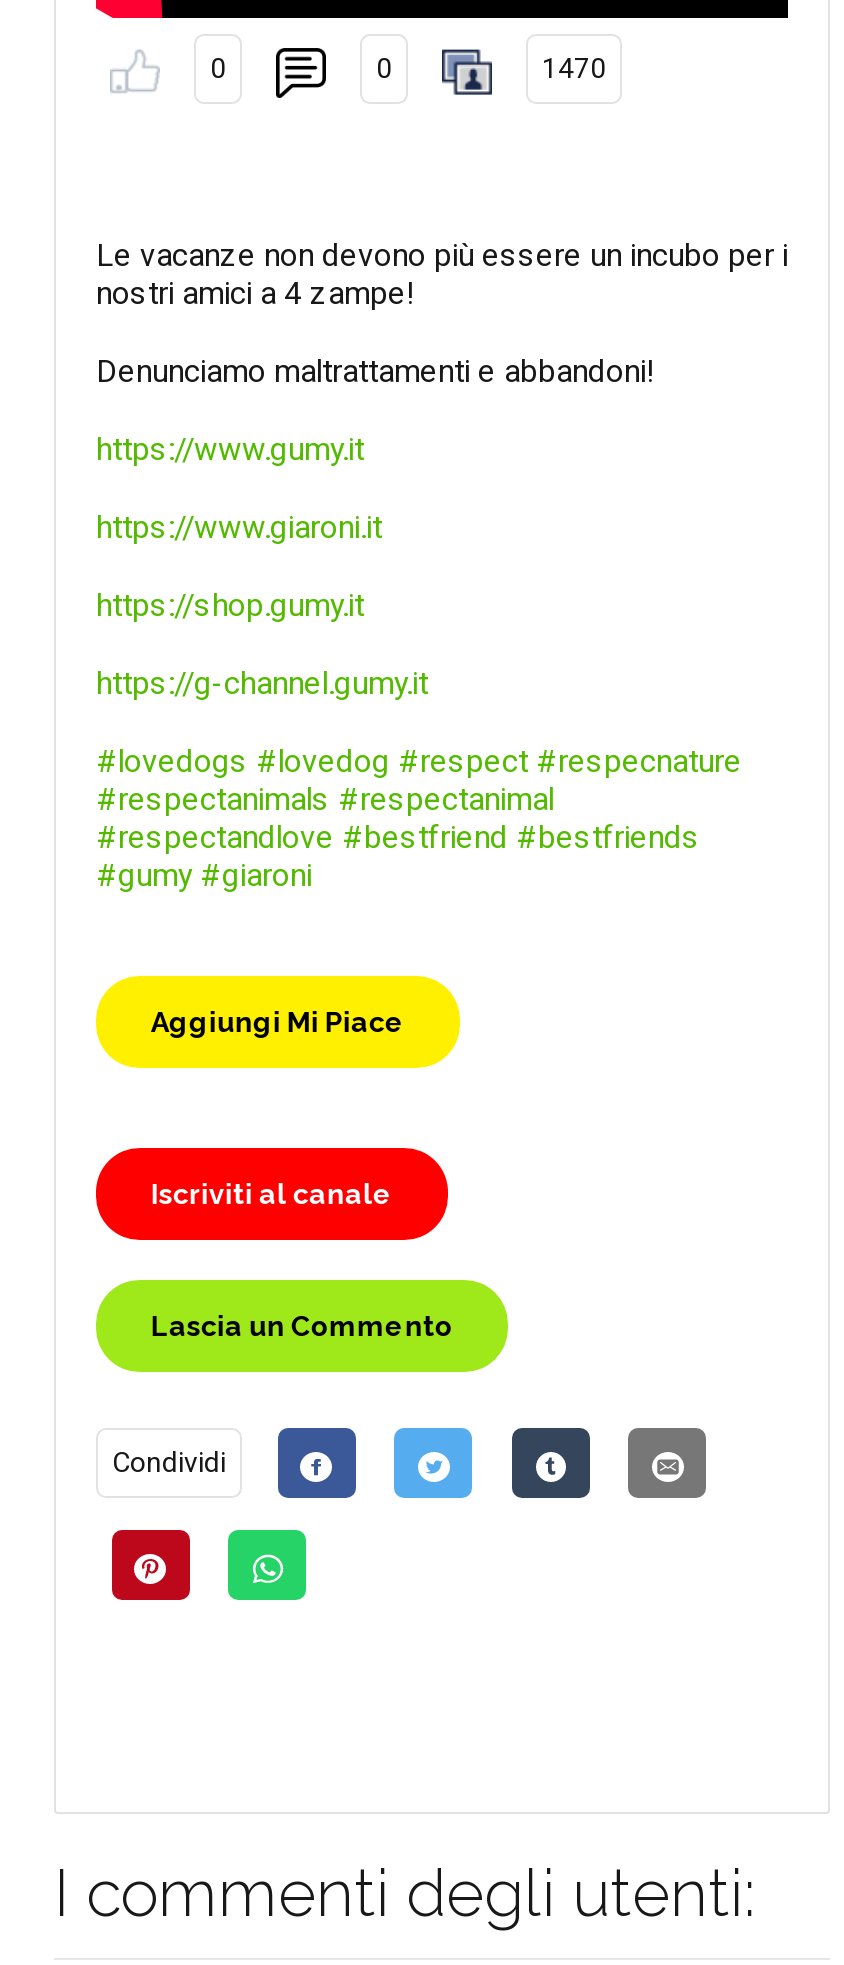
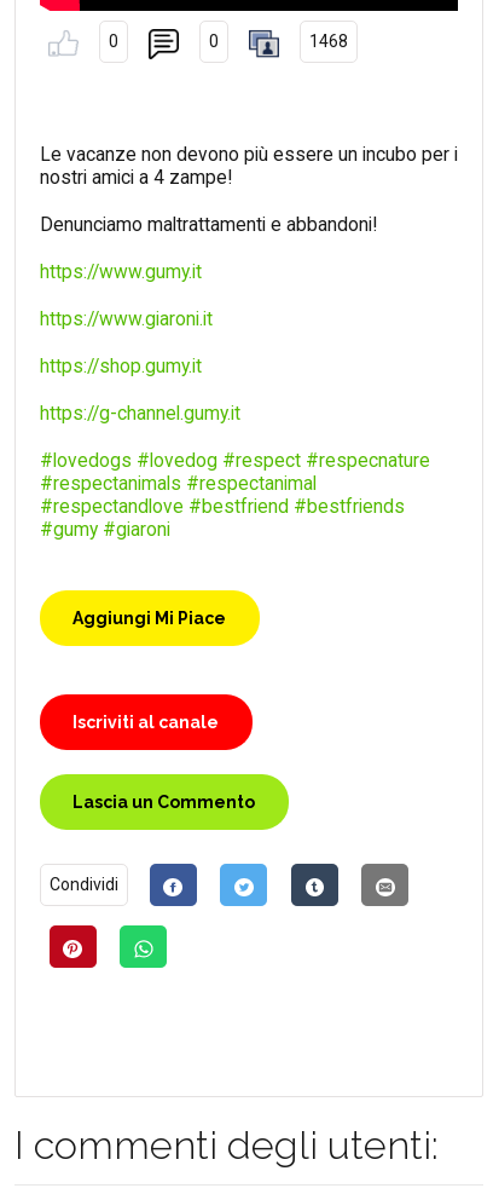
[542,53,606,85] 1470 -> [309,32,348,51] 1468

